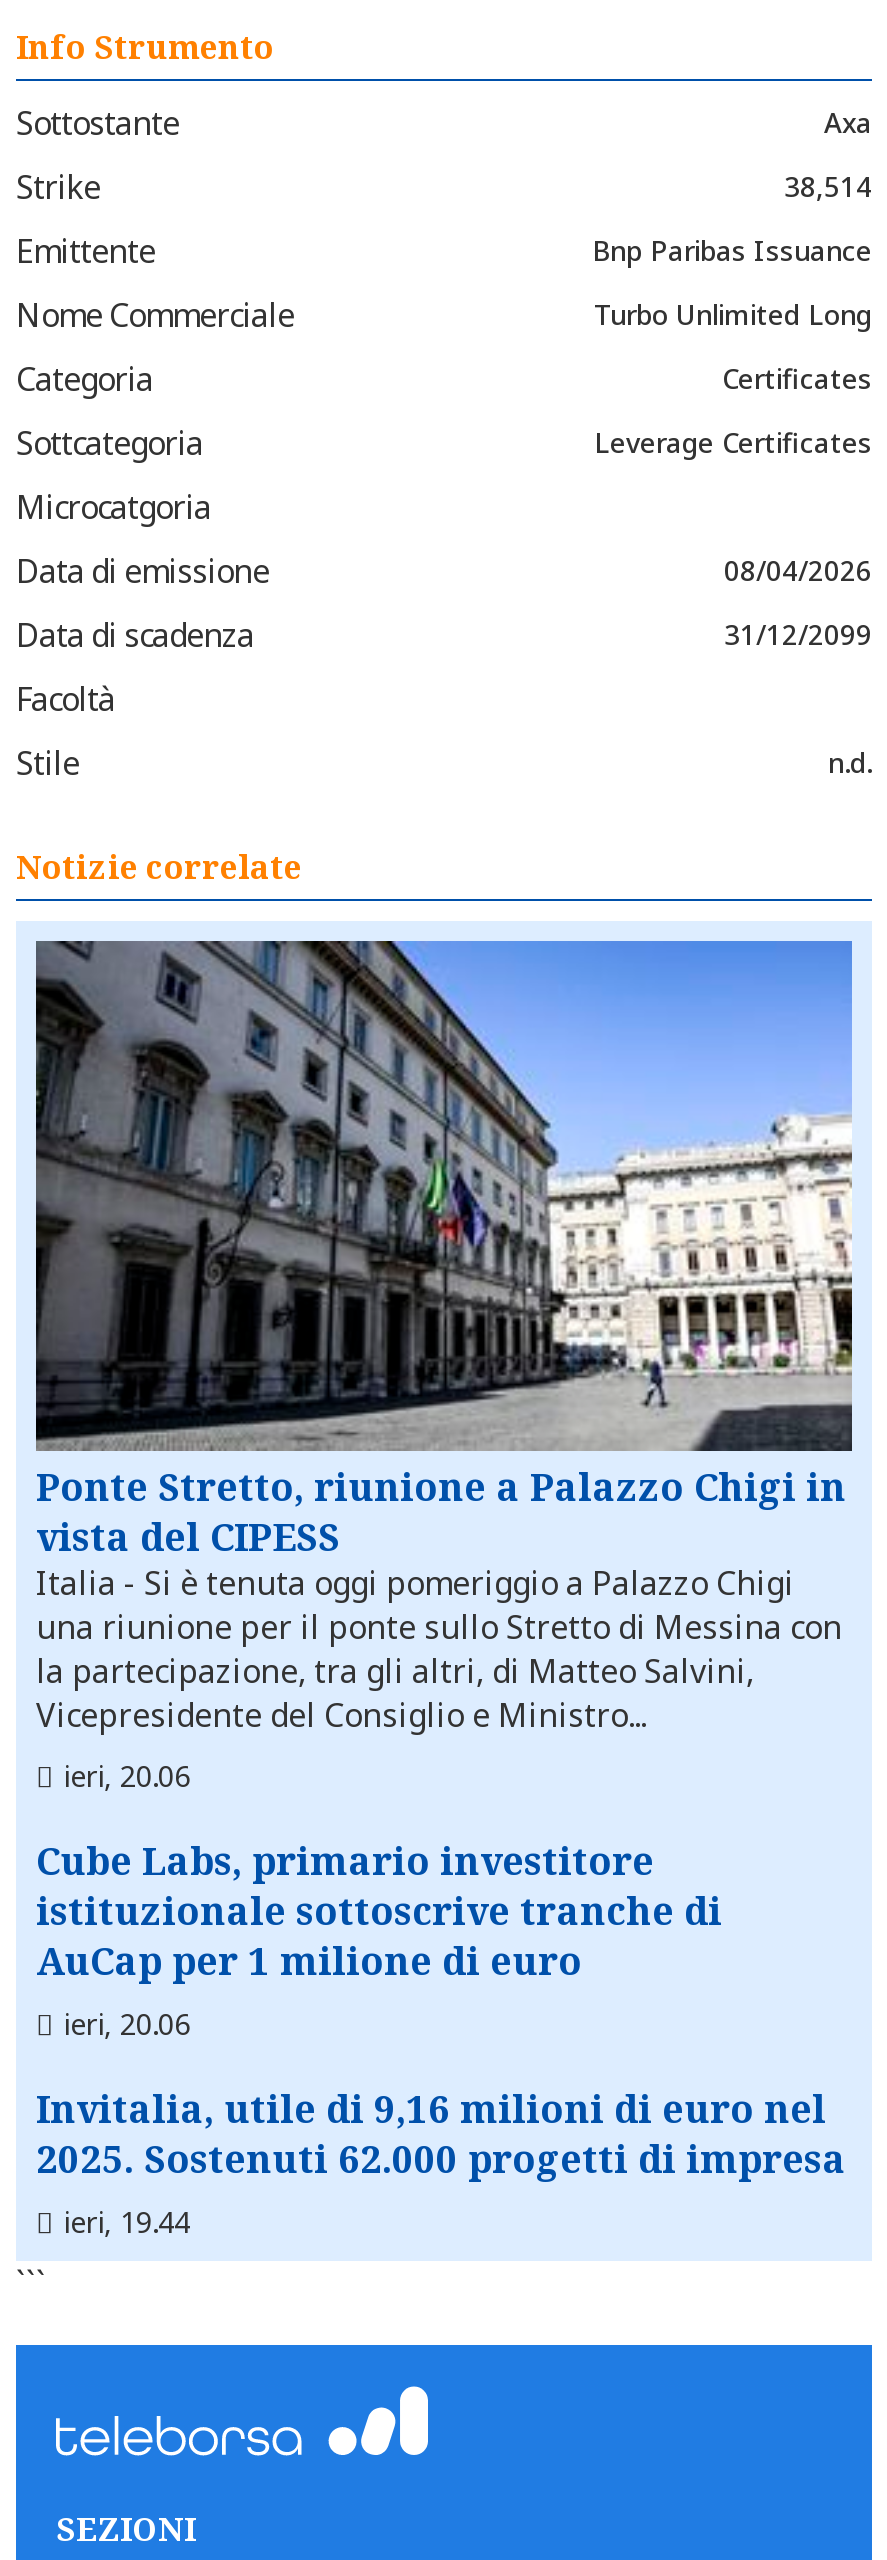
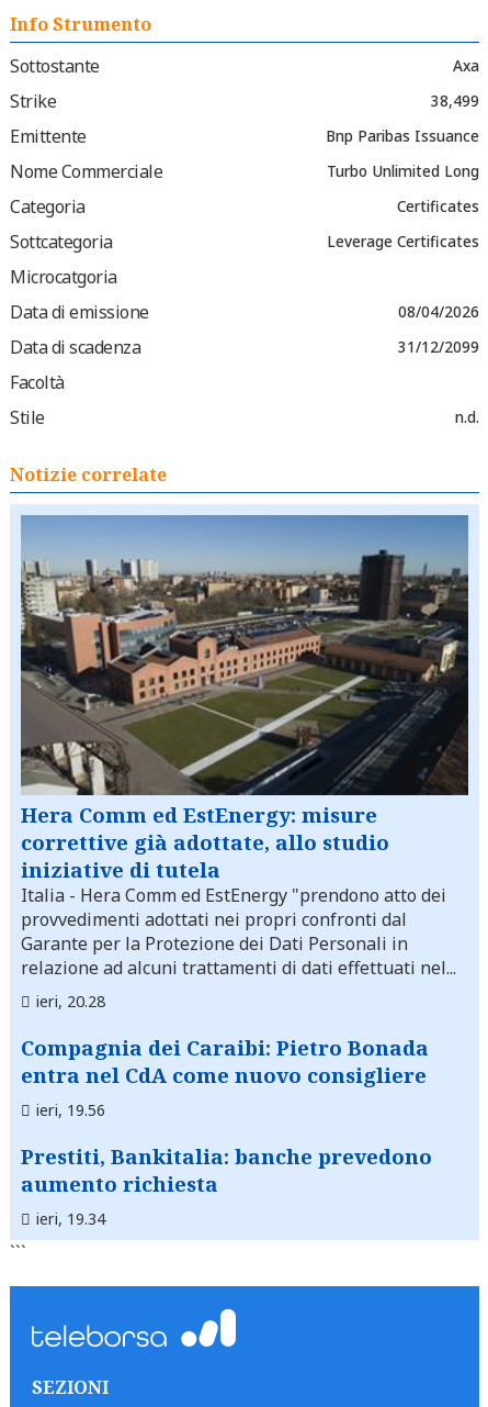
[784,167,872,205] 38,514 -> [431,90,479,111] 38,499
[34,939,854,1737] [image] | Ponte Stretto, riunione a Palazzo Chigi in | vista del CIPESS | Italia - Si è tenuta oggi pomeriggio a Palazzo Chigi | una riunione per il ponte sullo Stretto di Messina con | la partecipazione, tra gli altri, di Matteo Salvini, | Vicepresidente del Consiglio e Ministro... -> [20,515,469,980] [image] | Hera Comm ed EstEnergy: misure | correttive già adottate, allo studio | iniziative di tutela | Italia - Hera Comm ed EstEnergy "prendono atto dei | provvedimenti adottati nei propri confronti dal | Garante per la Protezione dei Dati Personali in | relazione ad alcuni trattamenti di dati effettuati nel...
[64,1757,190,1795] ieri, 20.06 -> [36,991,105,1012] ieri, 20.28
[36,1835,722,2043] Cube Labs, primario investitore | istituzionale sottoscrive tranche di | AuCap per 1 milione di euro | ieri, 20.06 -> [21,1034,429,1121] Compagnia dei Caraibi: Pietro Bonada | entra nel CdA come nuovo consigliere | ieri, 19.56
[36,2083,846,2241] Invitalia, utile di 9,16 milioni di euro nel | 2025. Sostenuti 62.000 progetti di impresa | ieri, 19.44 -> [21,1143,432,1229] Prestiti, Bankitalia: banche prevedono | aumento richiesta | ieri, 19.34

